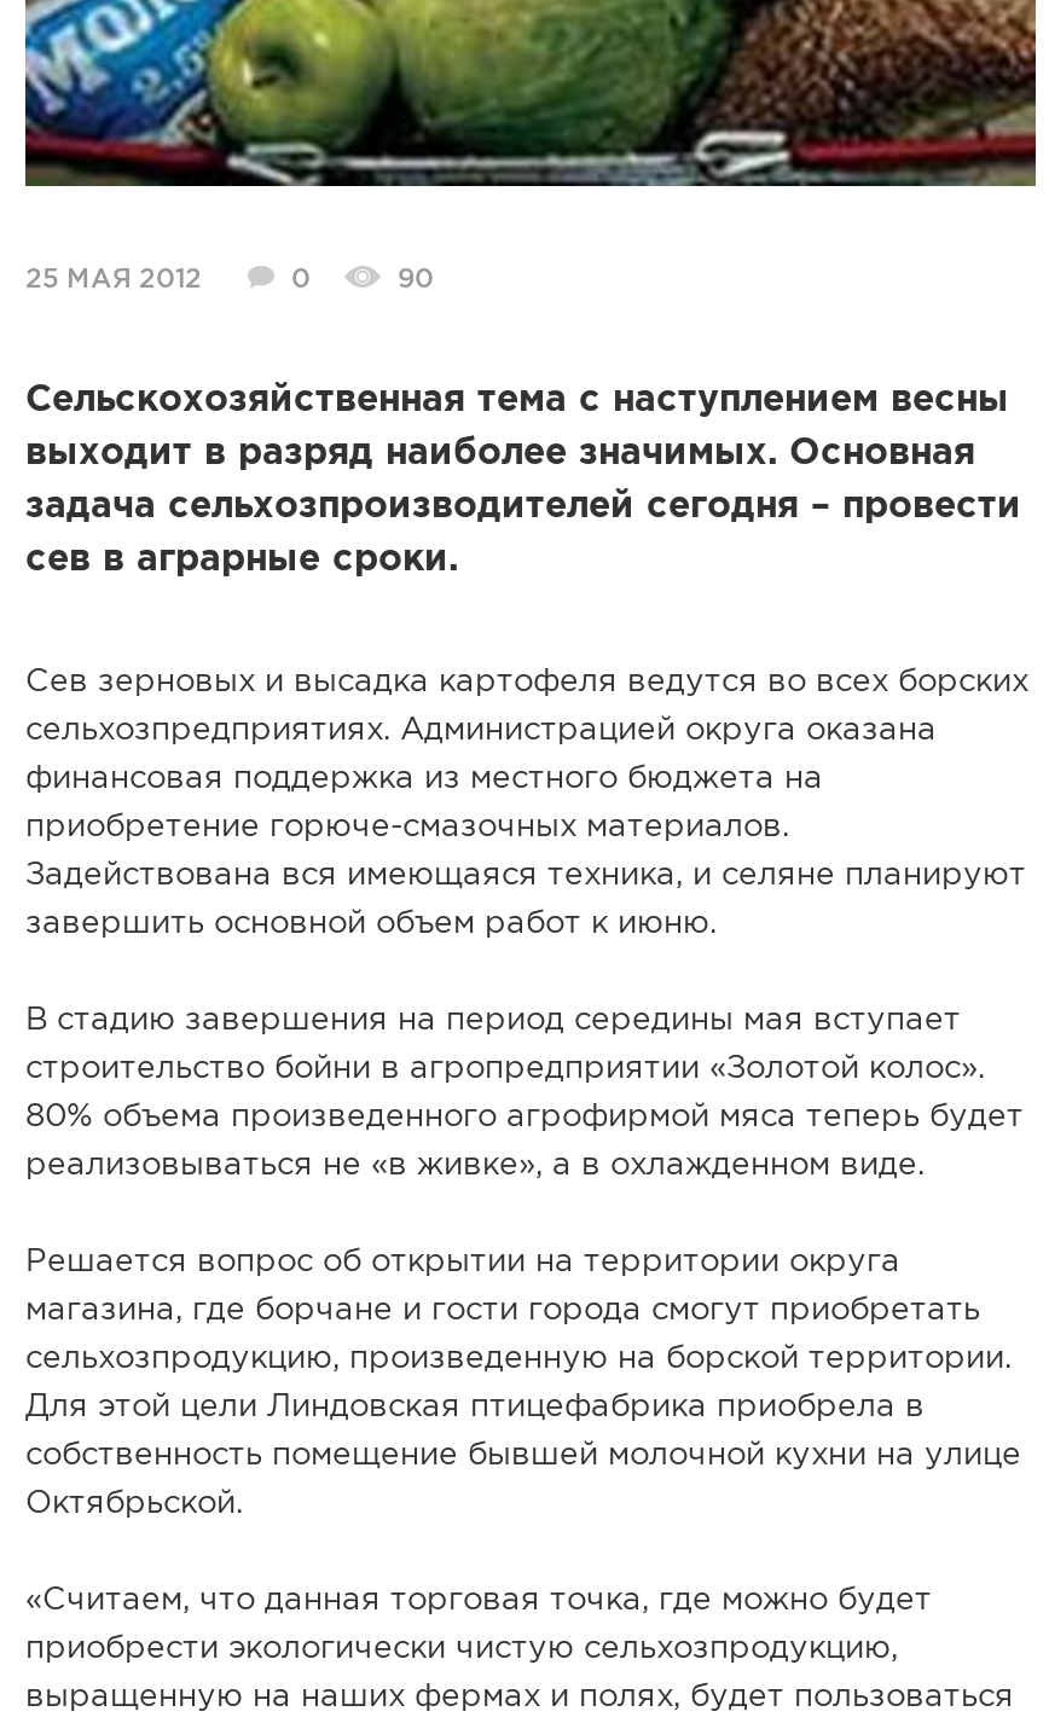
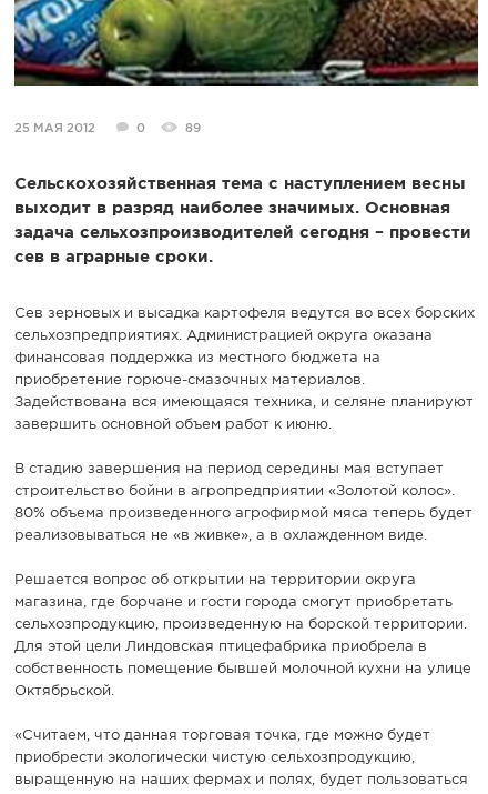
[398,269,434,293] 90 -> [185,124,201,135] 89

